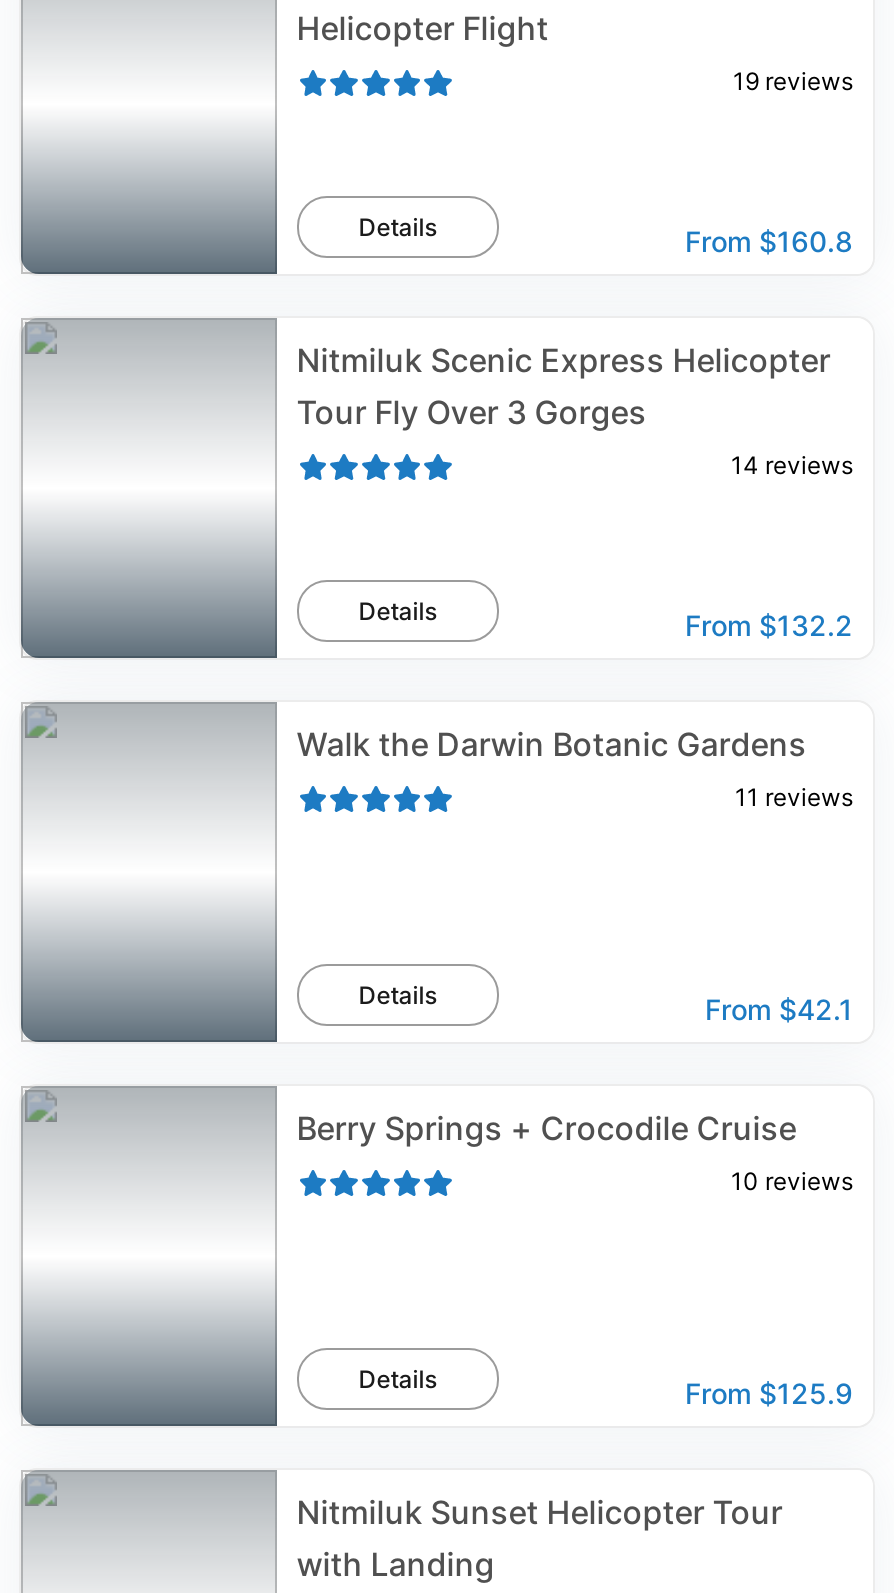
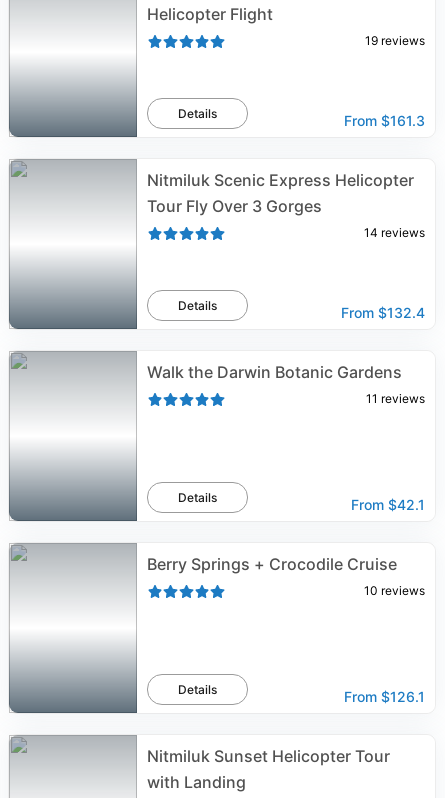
[685,224,853,258] From $160.8 -> [344,112,425,129] From $161.3
[685,608,853,642] From $132.2 -> [341,304,425,321] From $132.4
[685,1376,853,1410] From $125.9 -> [344,688,425,705] From $126.1

